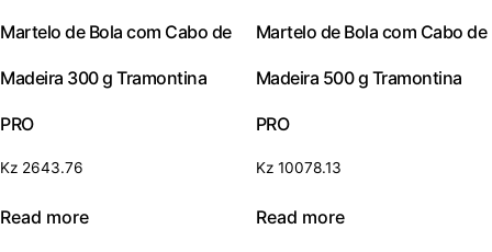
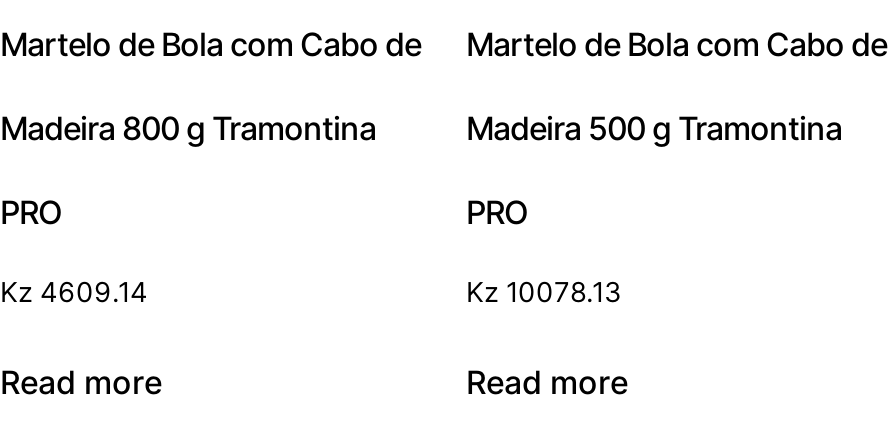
[0,67,206,88] Madeira 300 g Tramontina -> [0,108,376,148] Madeira 800 g Tramontina
[0,159,83,176] Kz 2643.76 -> [0,276,148,308] Kz 4609.14

